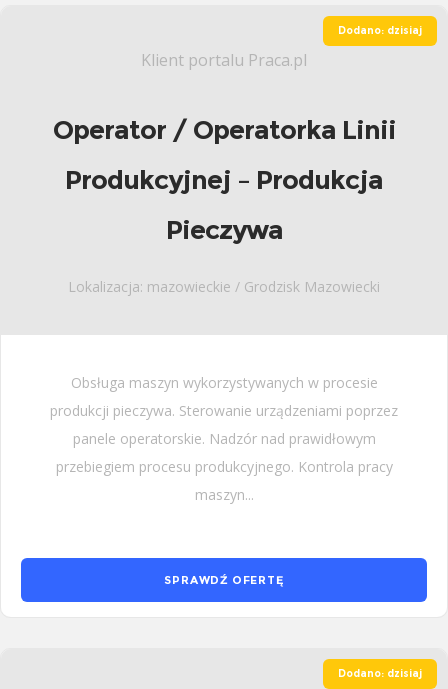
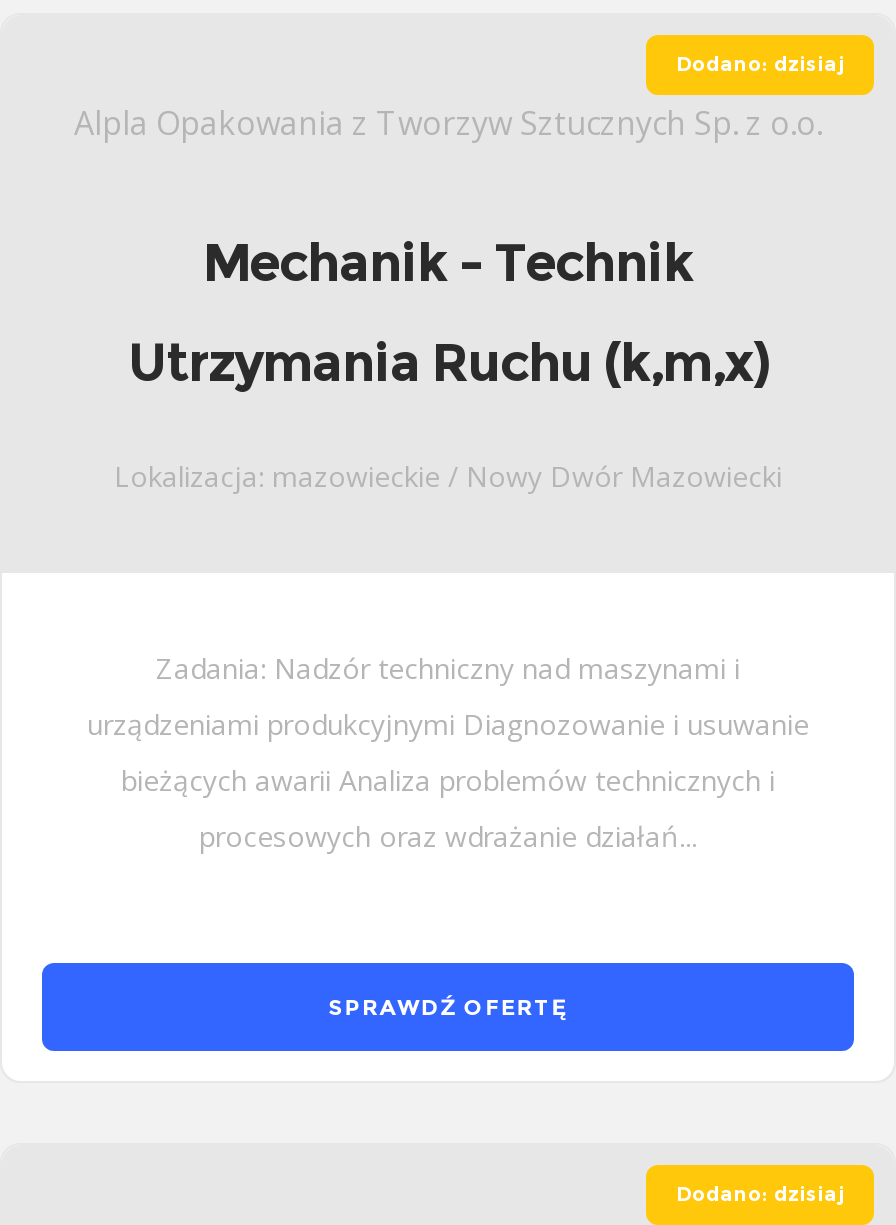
[52,49,395,296] Klient portalu Praca.pl | Operator / Operatorka Linii | Produkcyjnej – Produkcja | Pieczywa | Lokalizacja: mazowieckie / Grodzisk Mazowiecki -> [74,102,822,496] Alpla Opakowania z Tworzyw Sztucznych Sp. z o.o. | Mechanik - Technik | Utrzymania Ruchu (k,m,x) | Lokalizacja: mazowieckie / Nowy Dwór Mazowiecki
[50,373,398,504] Obsługa maszyn wykorzystywanych w procesie | produkcji pieczywa. Sterowanie urządzeniami poprzez | panele operatorskie. Nadzór nad prawidłowym | przebiegiem procesu produkcyjnego. Kontrola pracy | maszyn... -> [87,650,809,856] Zadania: Nadzór techniczny nad maszynami i | urządzeniami produkcyjnymi Diagnozowanie i usuwanie | bieżących awarii Analiza problemów technicznych i | procesowych oraz wdrażanie działań...

